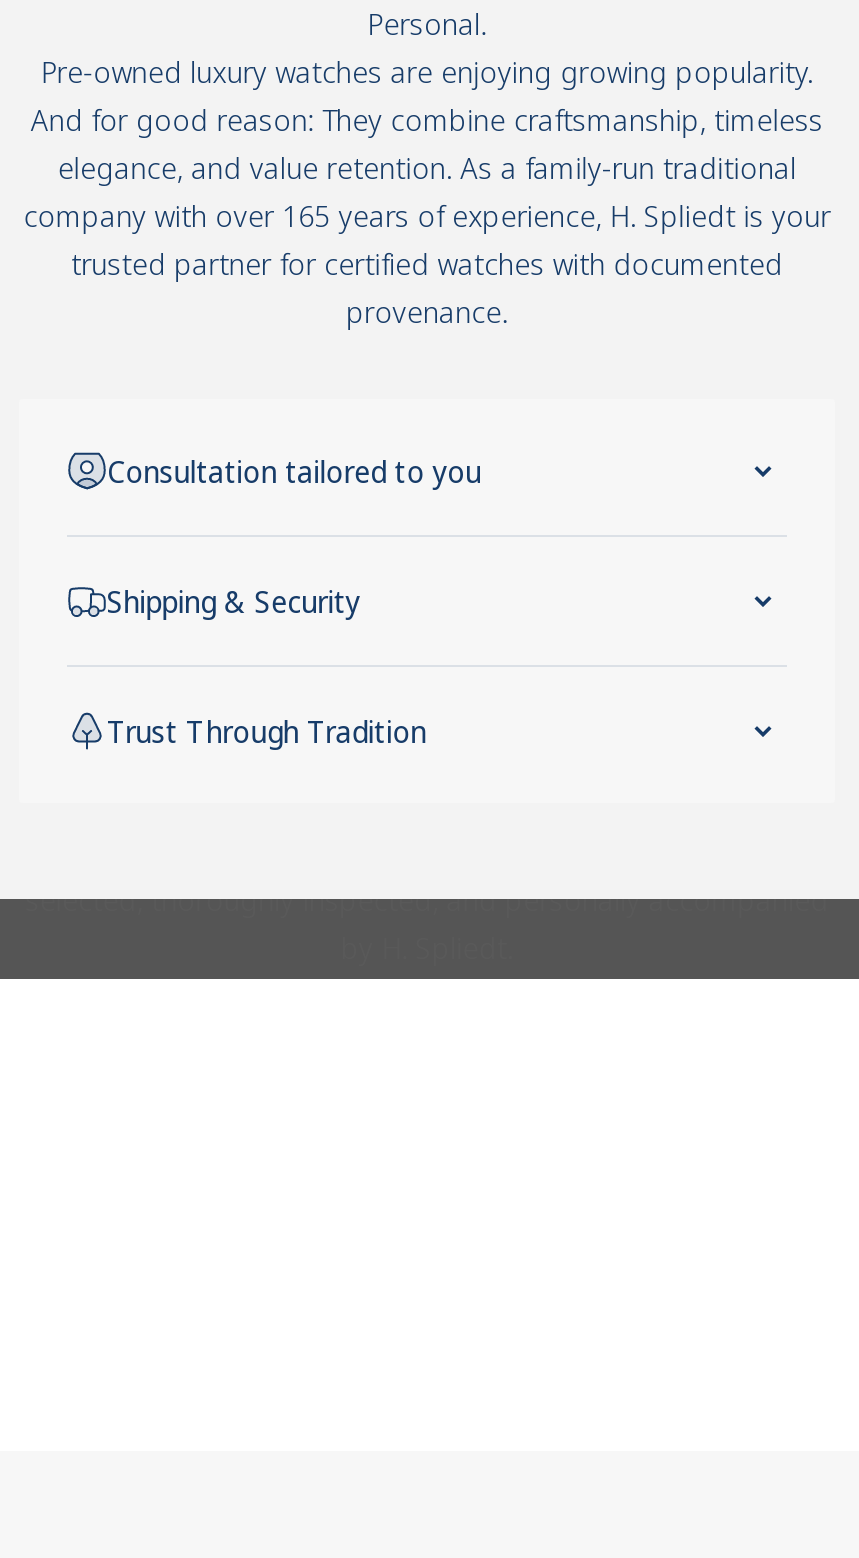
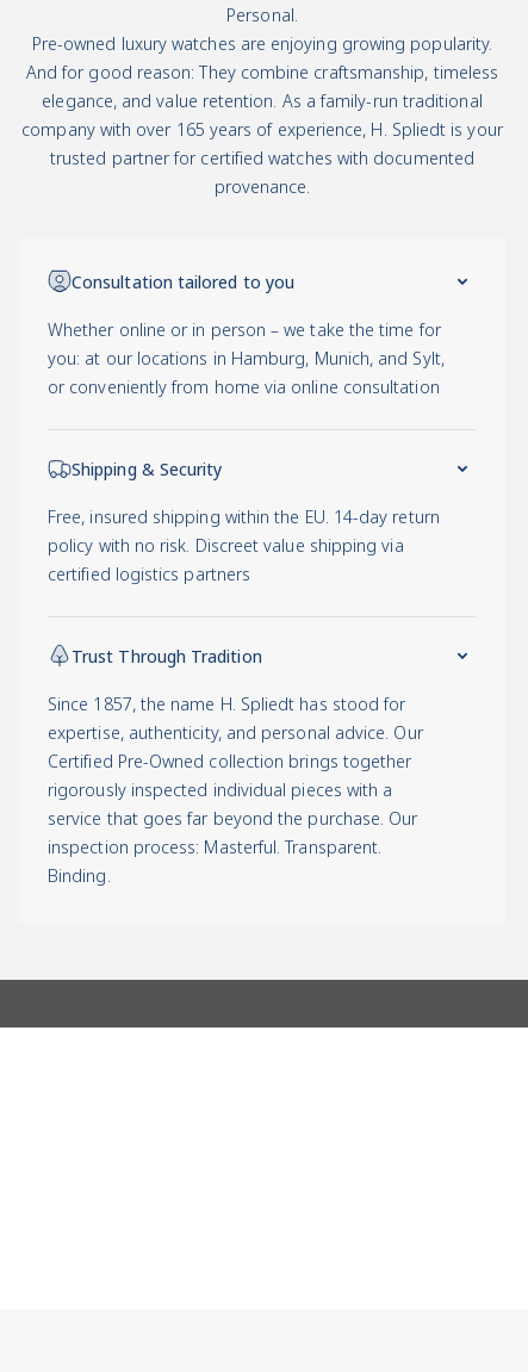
none -> [48,317,444,398] Whether online or in person – we take the time for | you: at our locations in Hamburg, Munich, and Sylt, | or conveniently from home via online consultation
none -> [48,504,440,585] Free, insured shipping within the EU. 14-day return | policy with no risk. Discreet value shipping via | certified logistics partners
none -> [48,691,423,886] Since 1857, the name H. Spliedt has stood for | expertise, authenticity, and personal advice. Our | Certified Pre-Owned collection brings together | rigorously inspected individual pieces with a | service that goes far beyond the purchase. Our | inspection process: Masterful. Transparent. | Binding.

